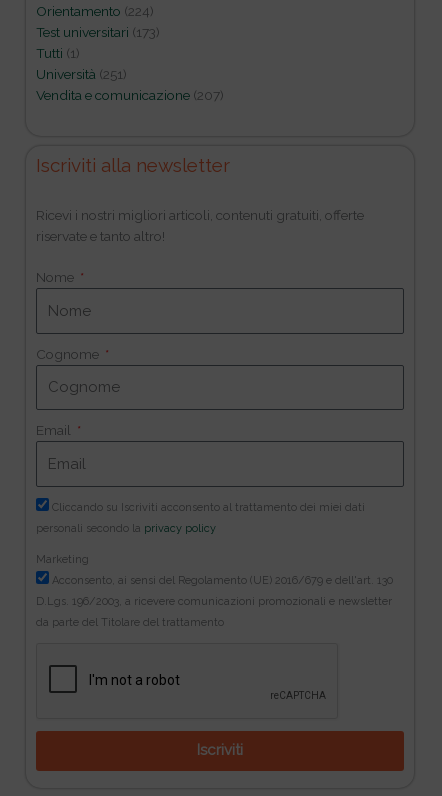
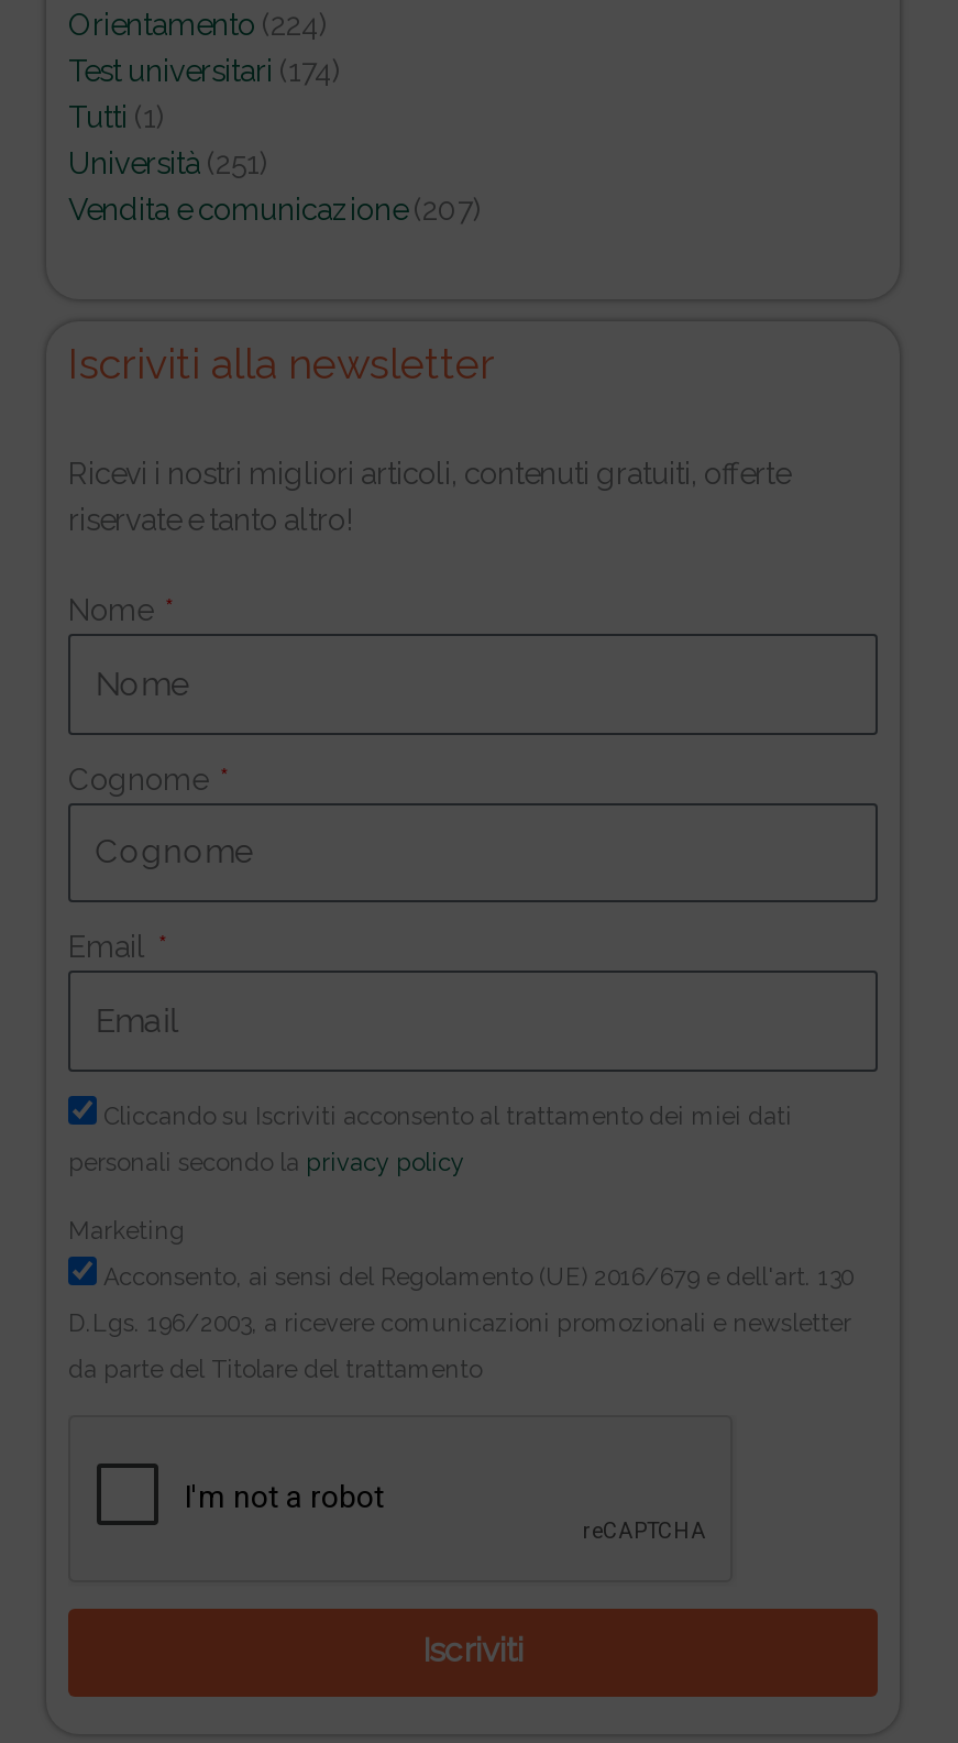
[36,24,160,40] Test universitari (173) -> [68,53,341,88] Test universitari (174)

